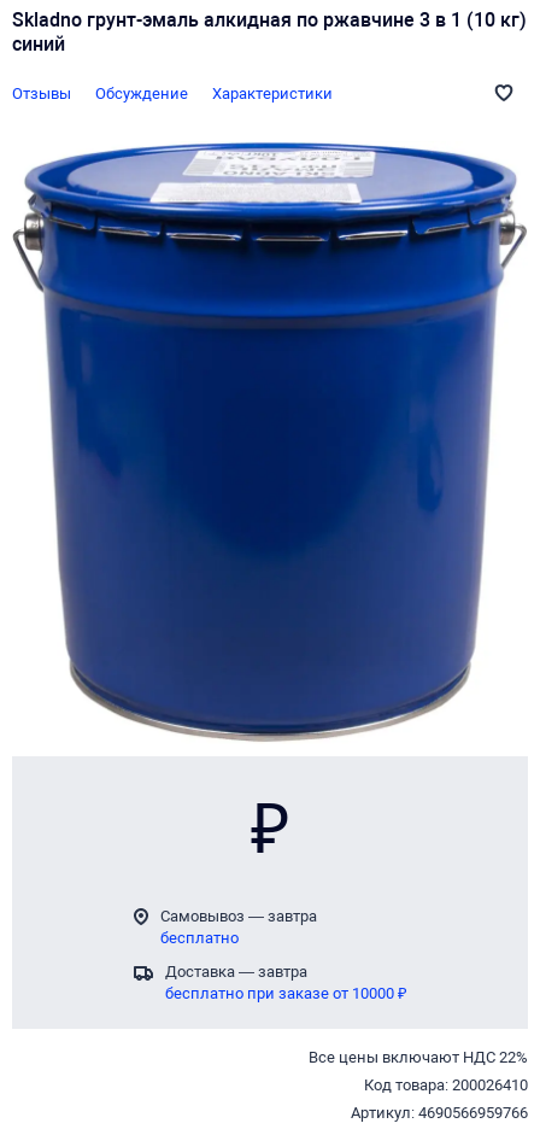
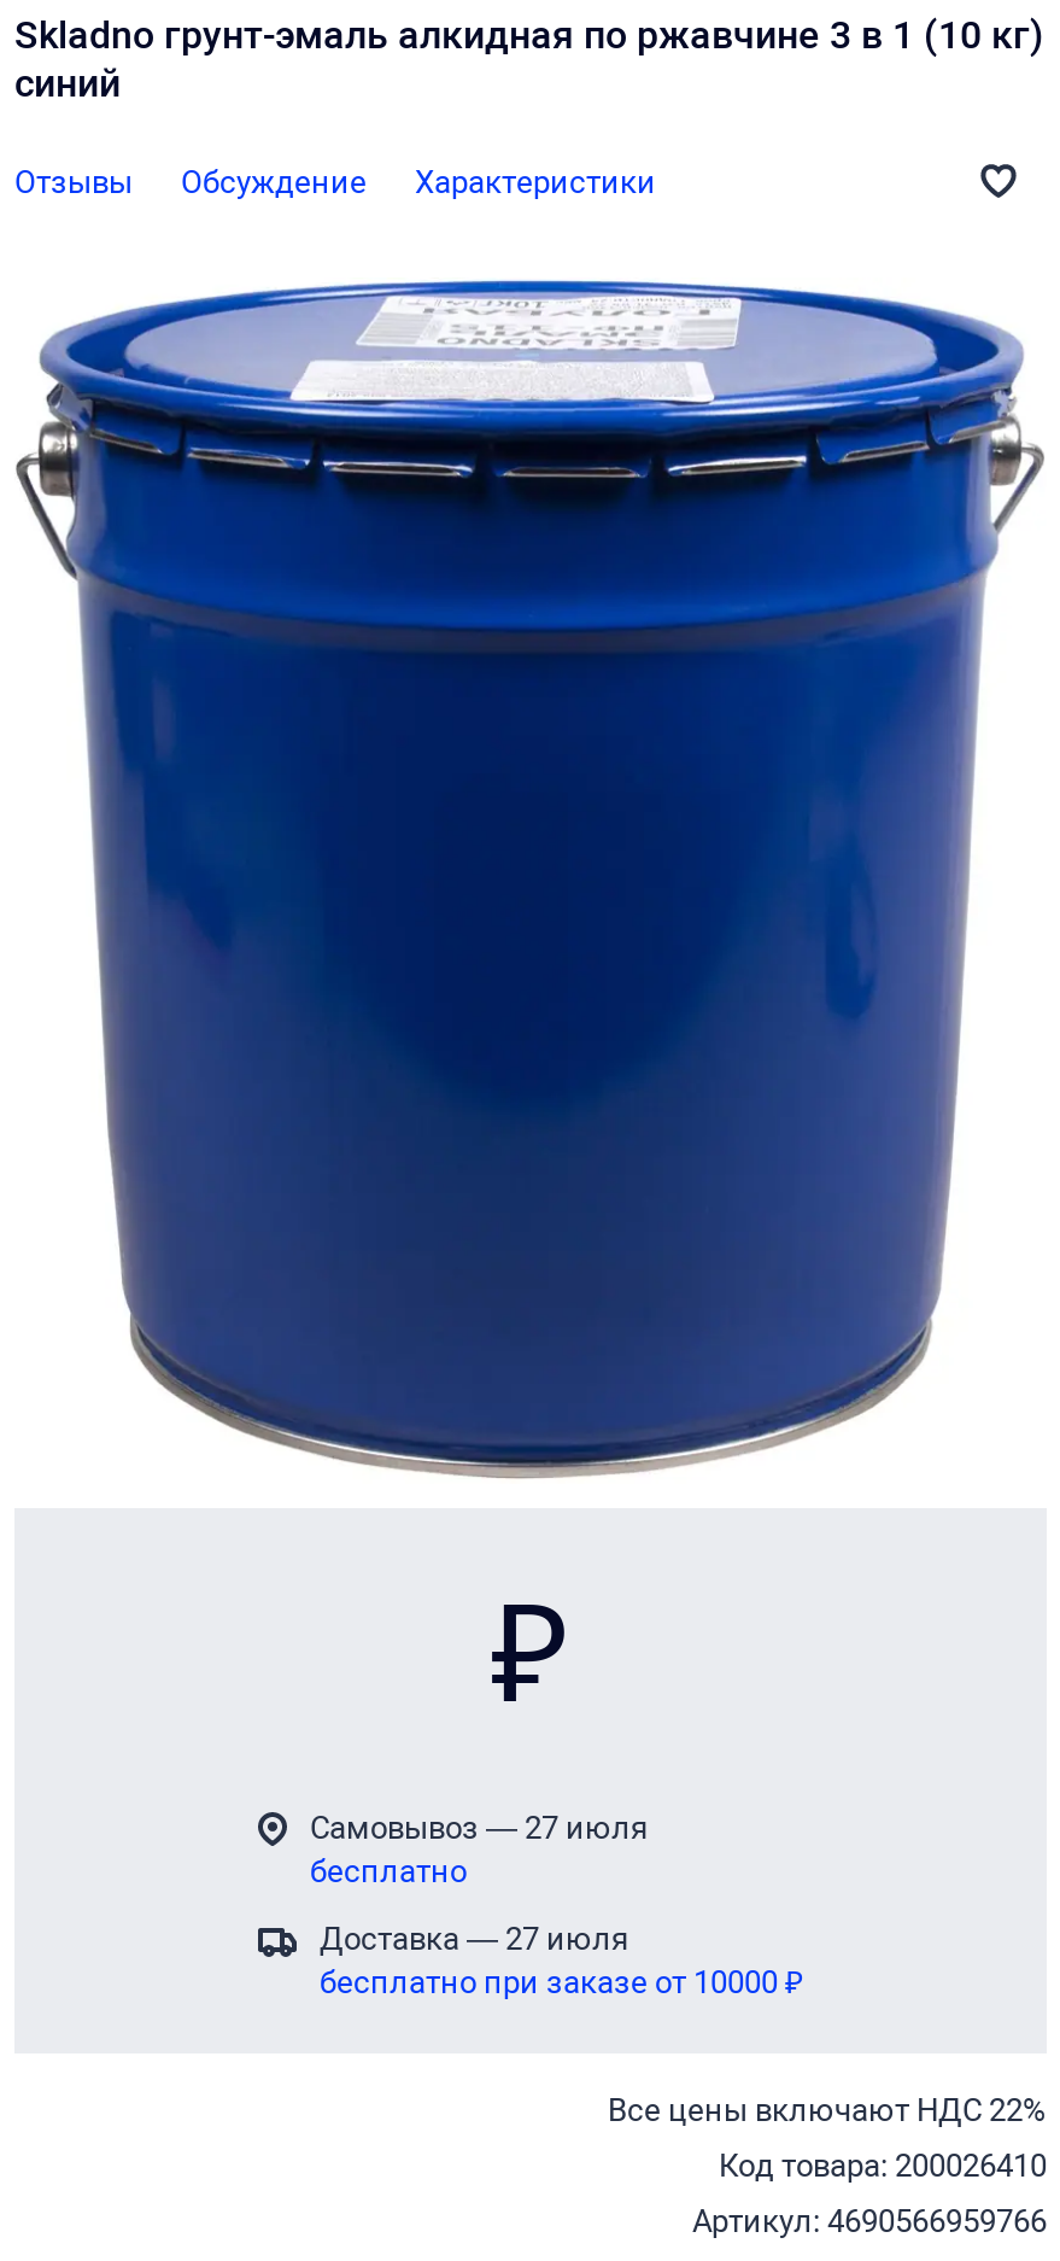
[160,907,316,925] Самовывоз — завтра -> [310,1810,648,1846] Самовывоз — 27 июля
[165,963,307,981] Доставка — завтра -> [320,1921,628,1957] Доставка — 27 июля

